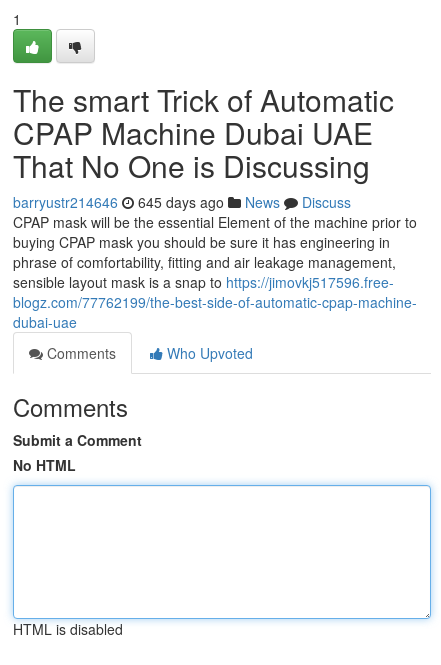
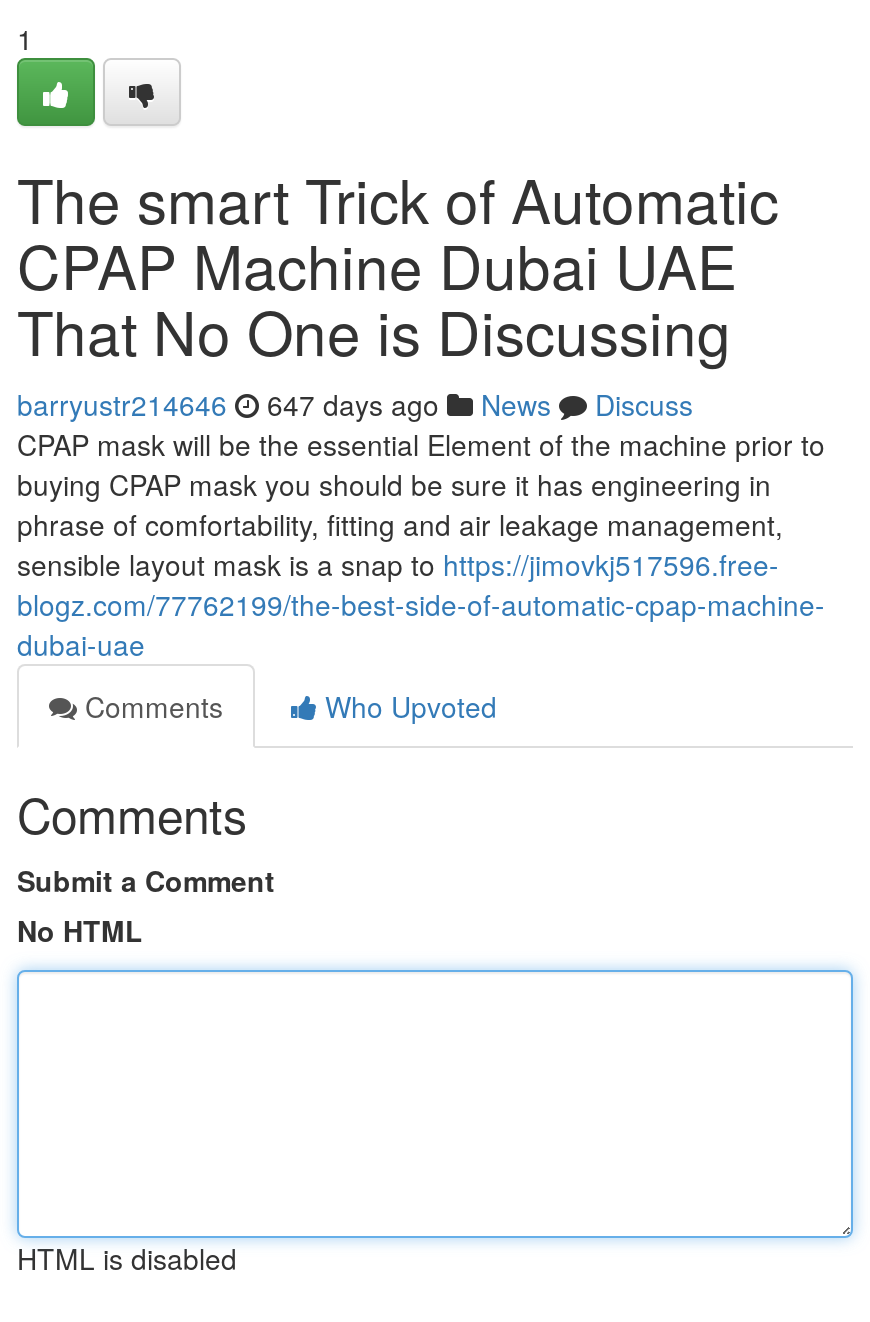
[13,192,351,212] barryustr214646 645 days ago News Discuss -> [17,384,693,424] barryustr214646 647 days ago News Discuss

